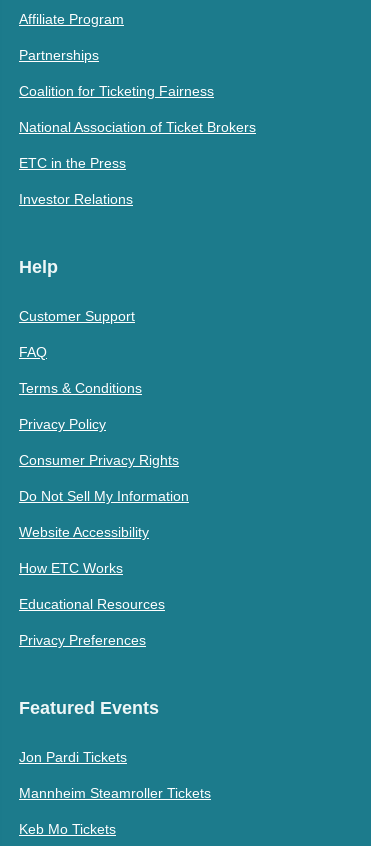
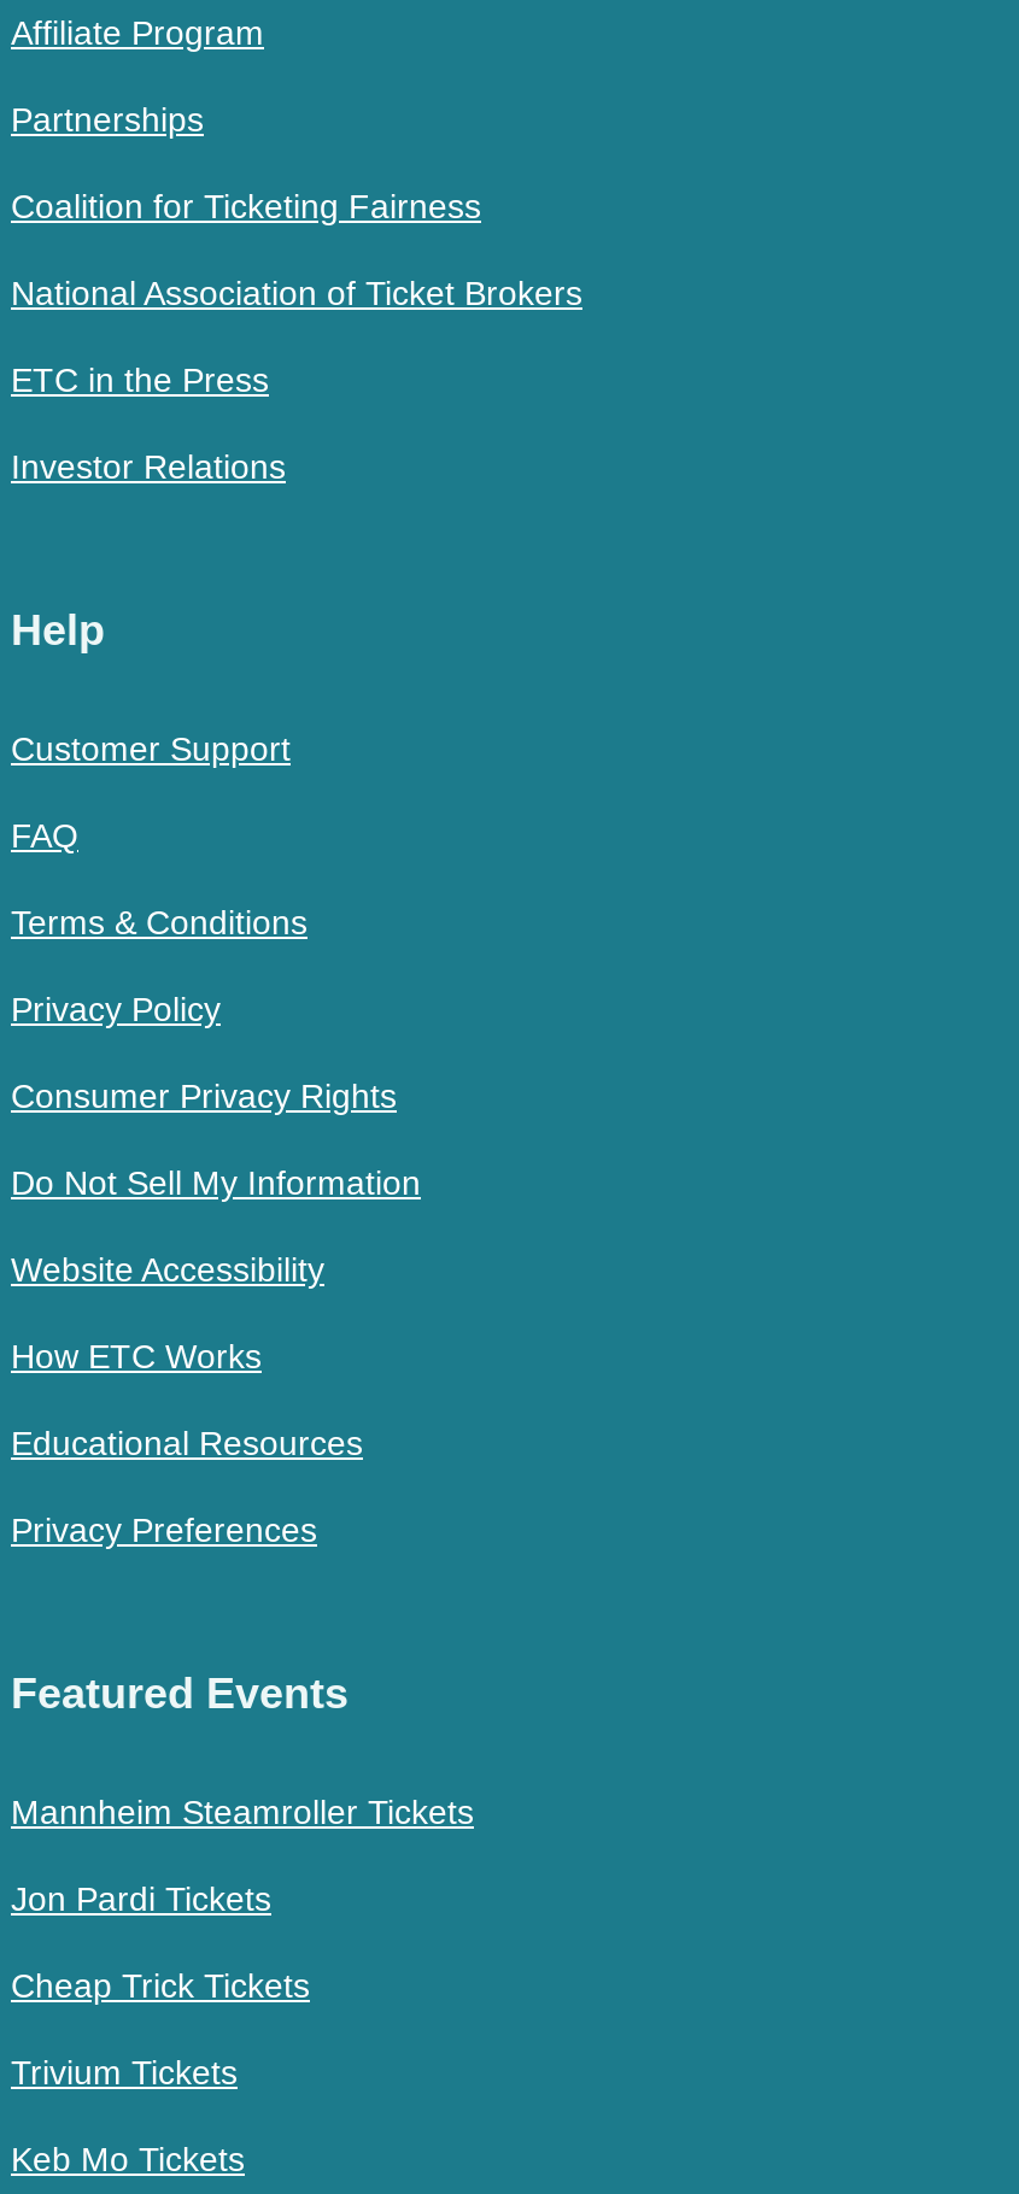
none -> [11,1965,310,2090] Cheap Trick Tickets | Trivium Tickets
moved [19,784,211,800] -> [11,1791,474,1830]: Mannheim Steamroller Tickets

